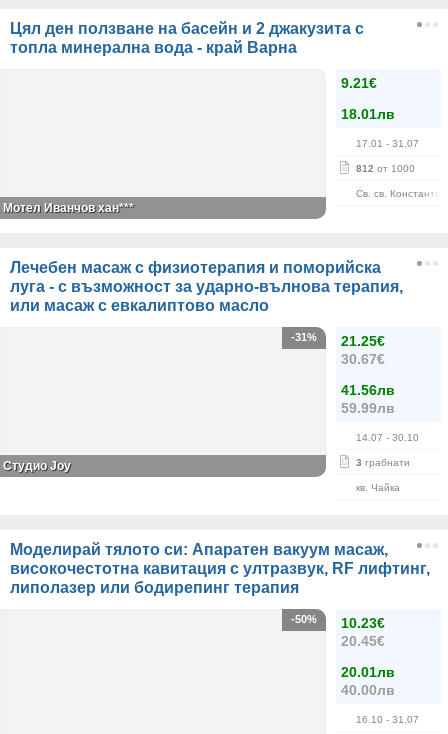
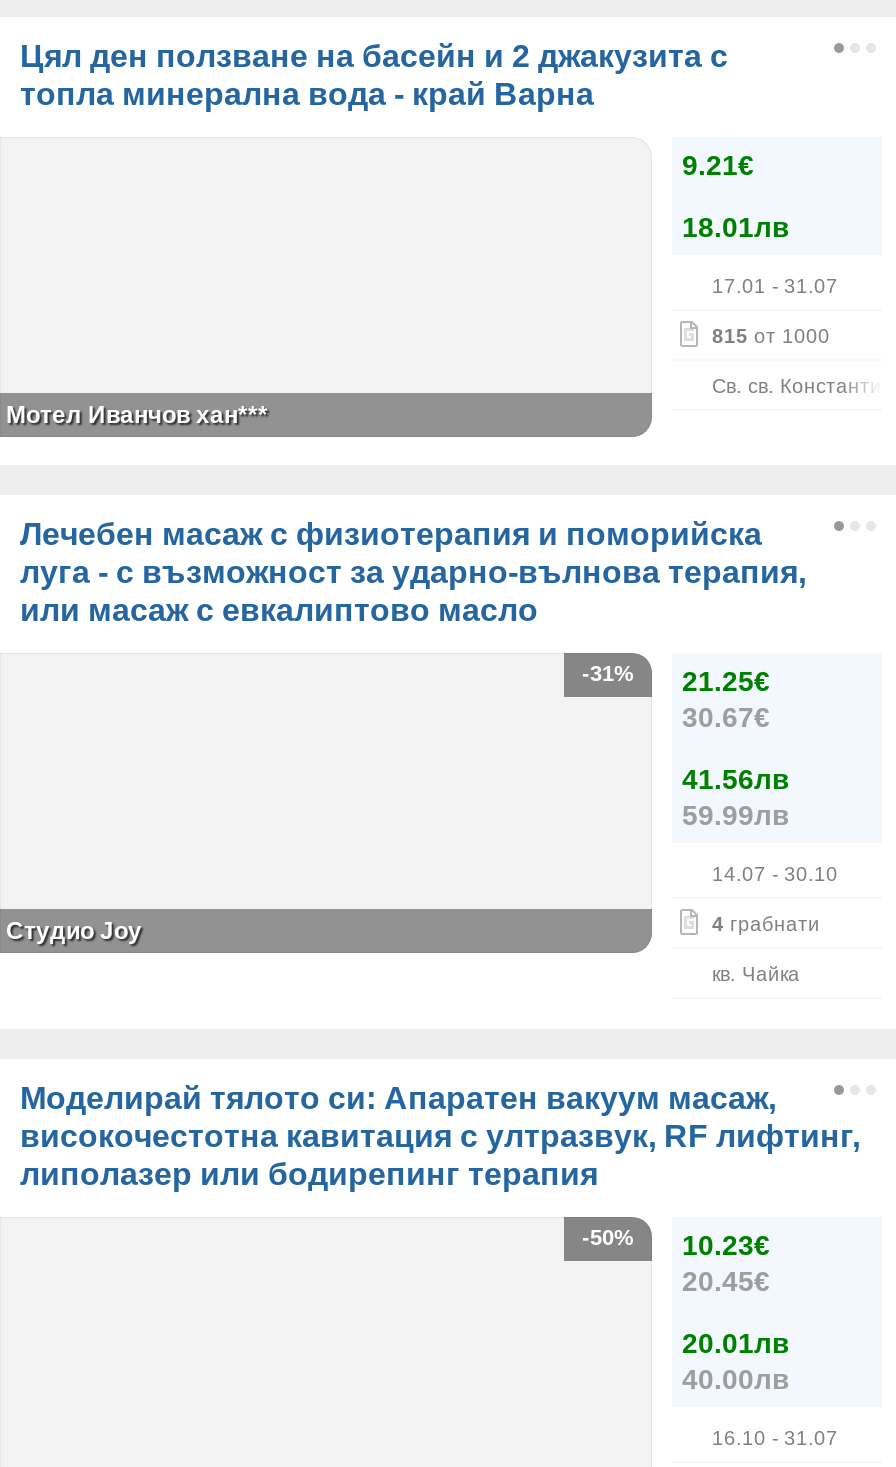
[356,163,415,174] 812 от 1000 -> [712,325,830,347] 815 от 1000
[356,457,410,468] 3 грабнати -> [712,913,820,935] 4 грабнати

